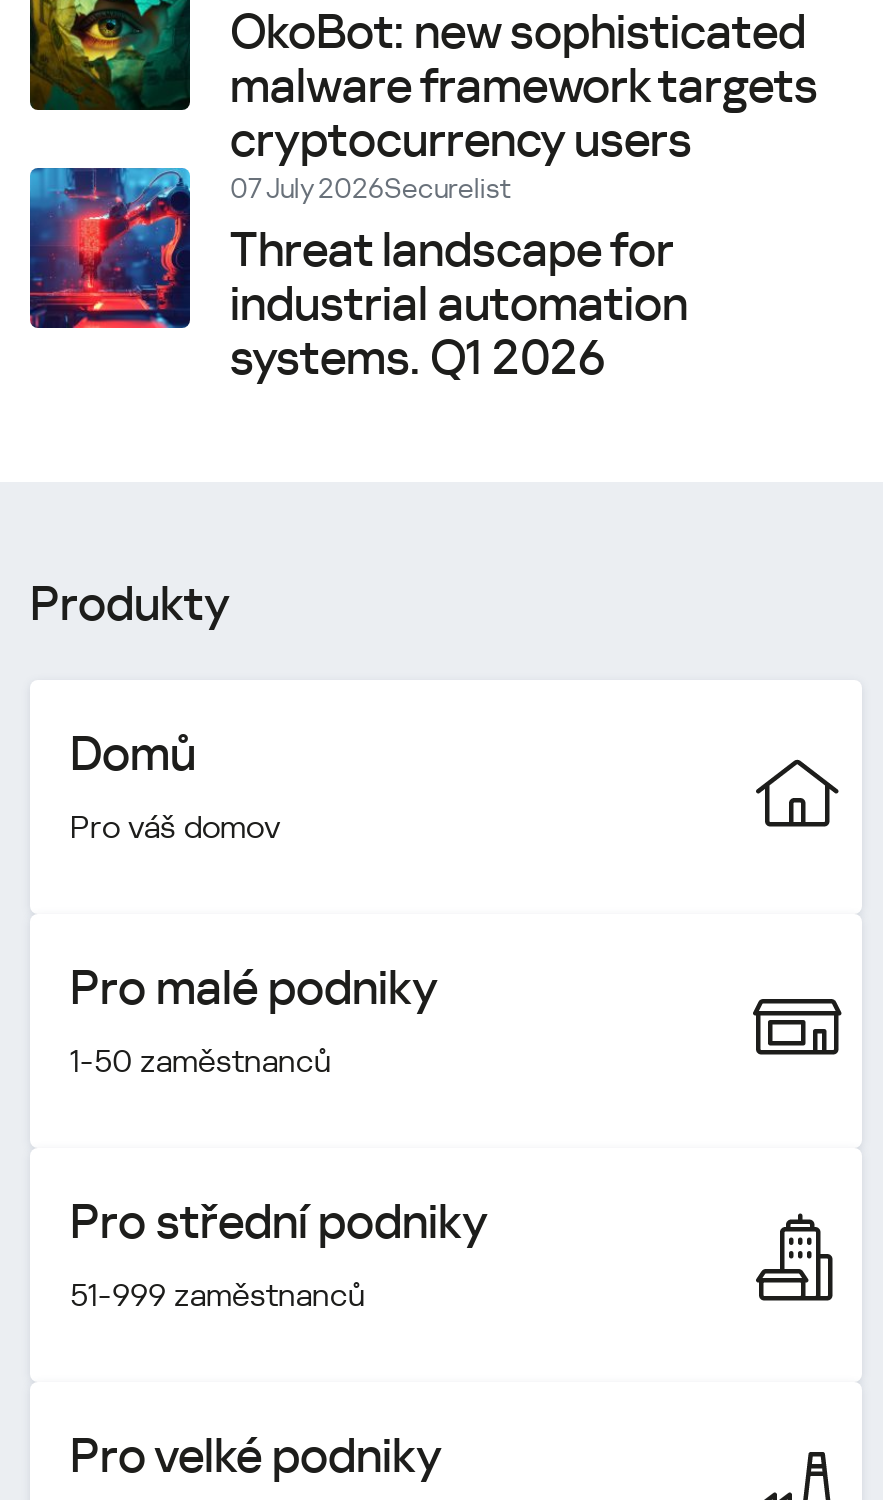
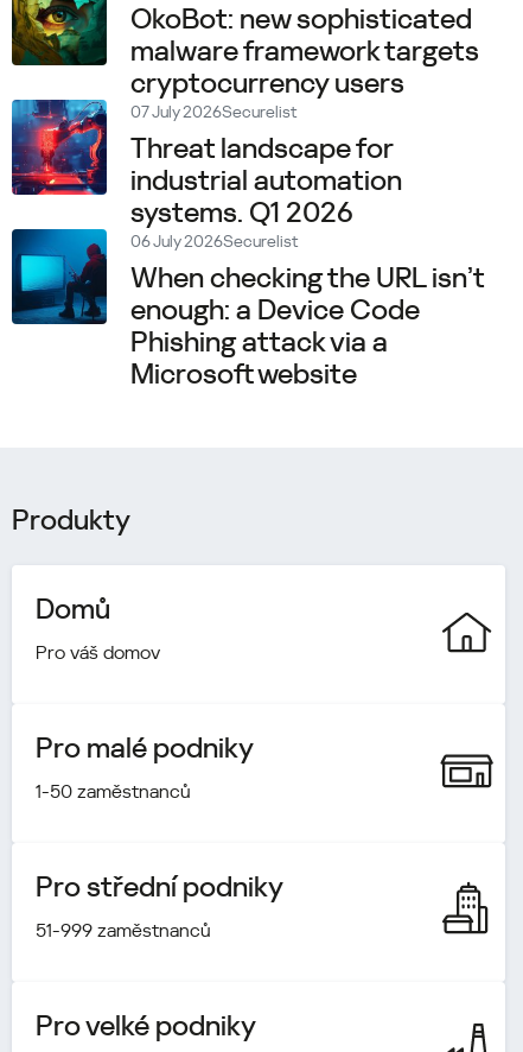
none -> [11,228,484,391] [image] | 06 July 2026Securelist | When checking the URL isn’t | enough: a Device Code | Phishing attack via a | Microsoft website

